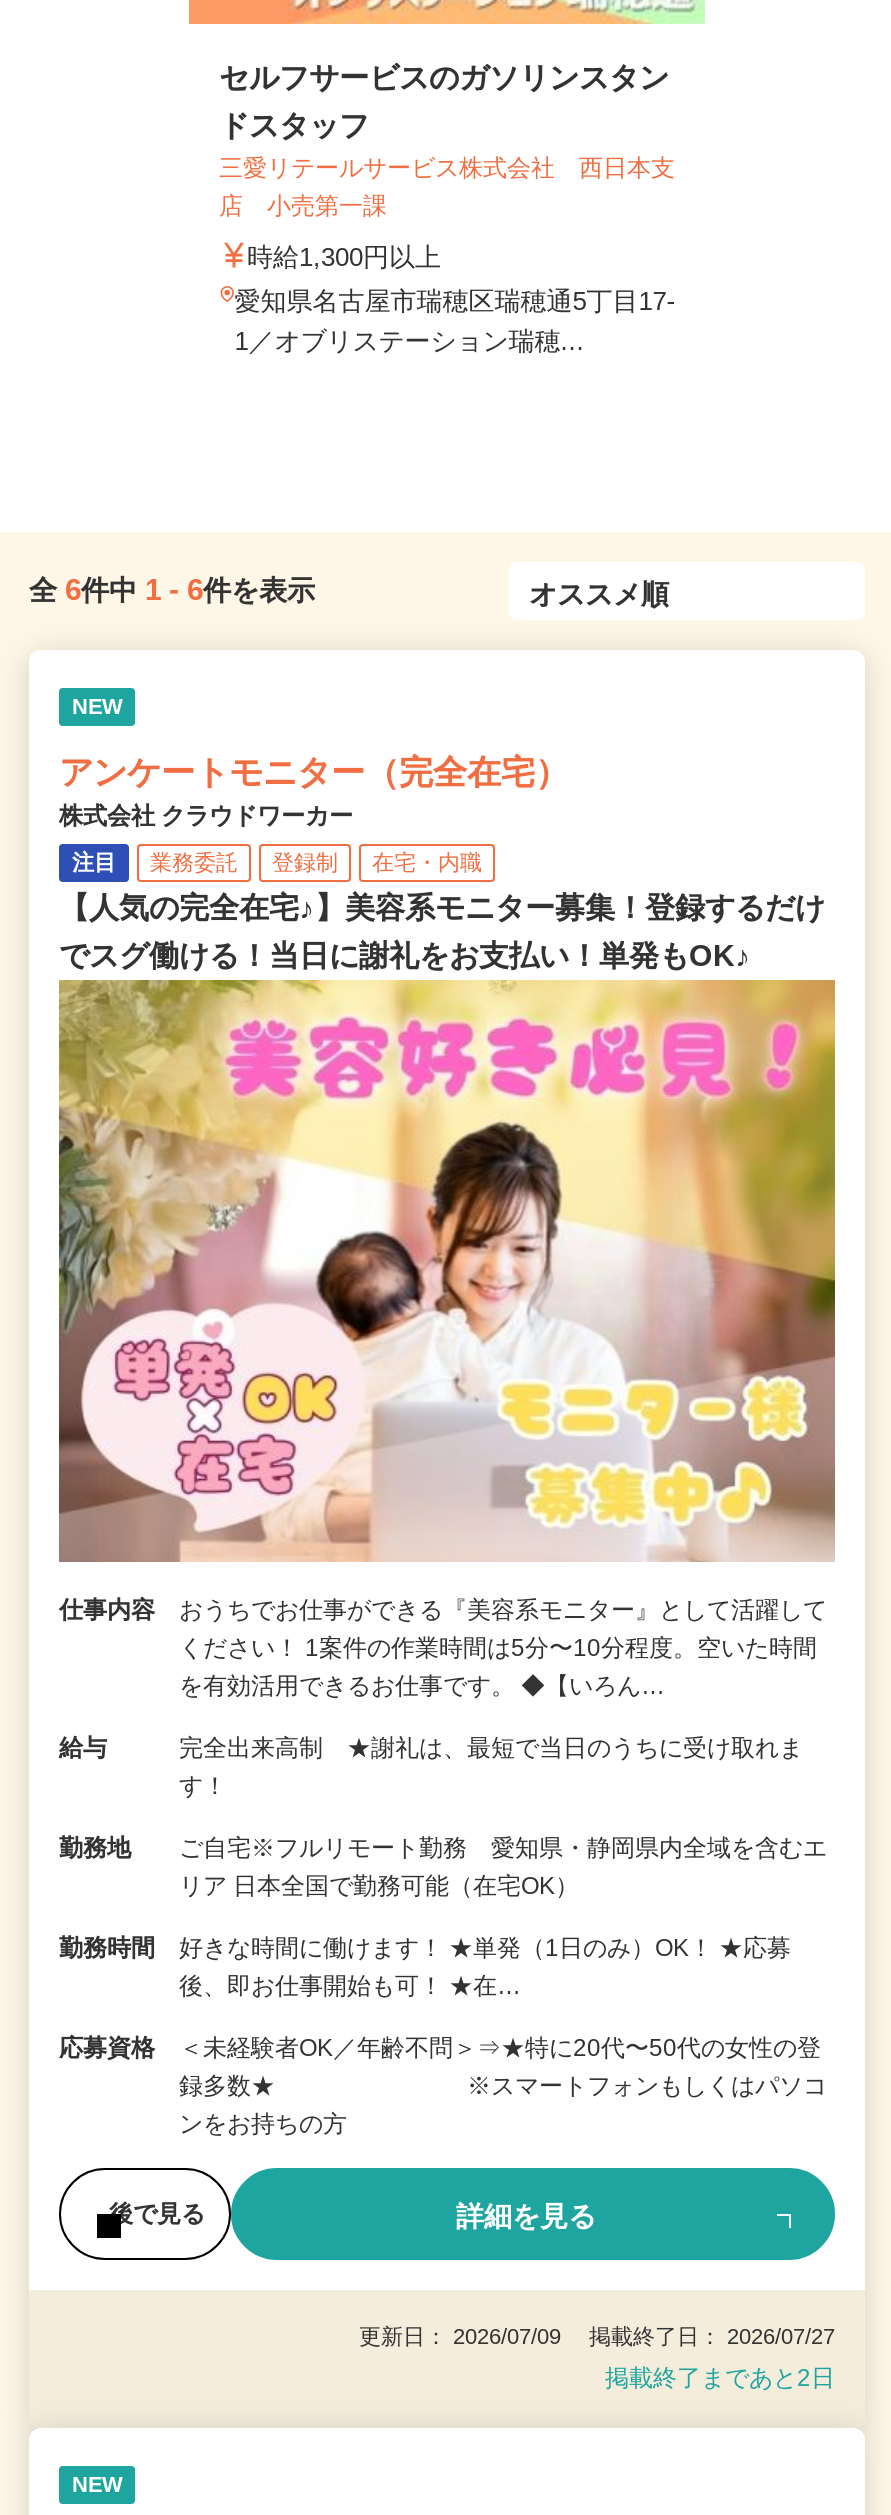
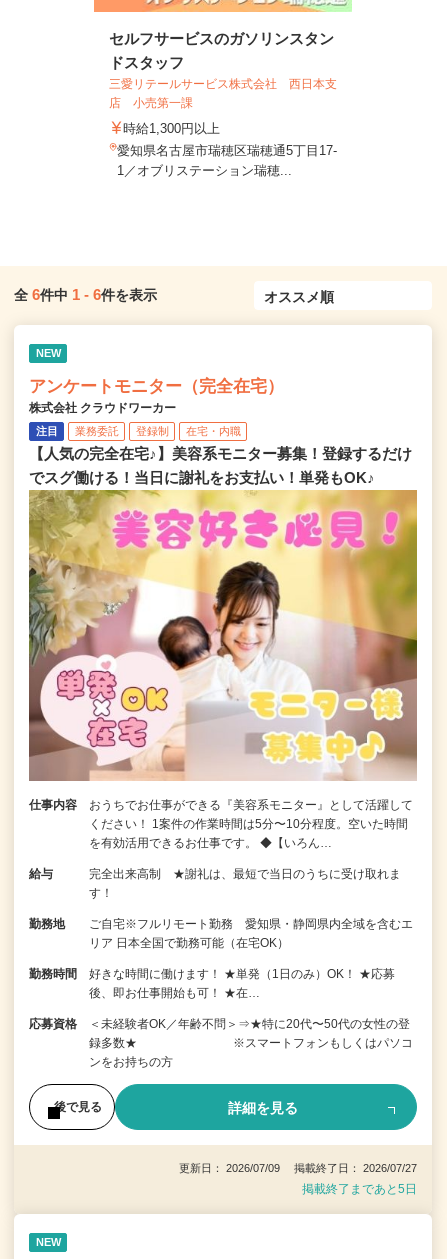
[605,2364,835,2392] 掲載終了まであと2日 -> [302,1182,417,1196] 掲載終了まであと5日

